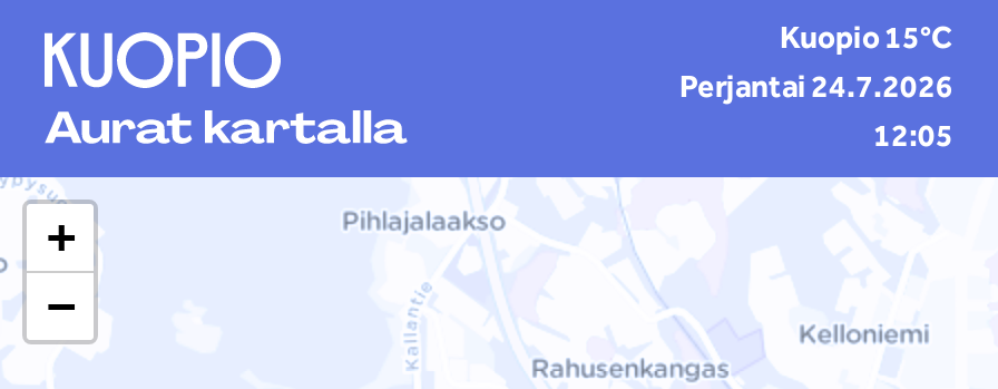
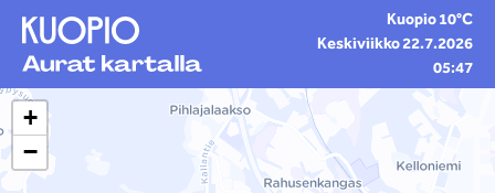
[679,14,953,162] Kuopio 15°C | Perjantai 24.7.2026 | 12:05 -> [317,8,473,81] Kuopio 10°C | Keskiviikko 22.7.2026 | 05:47

